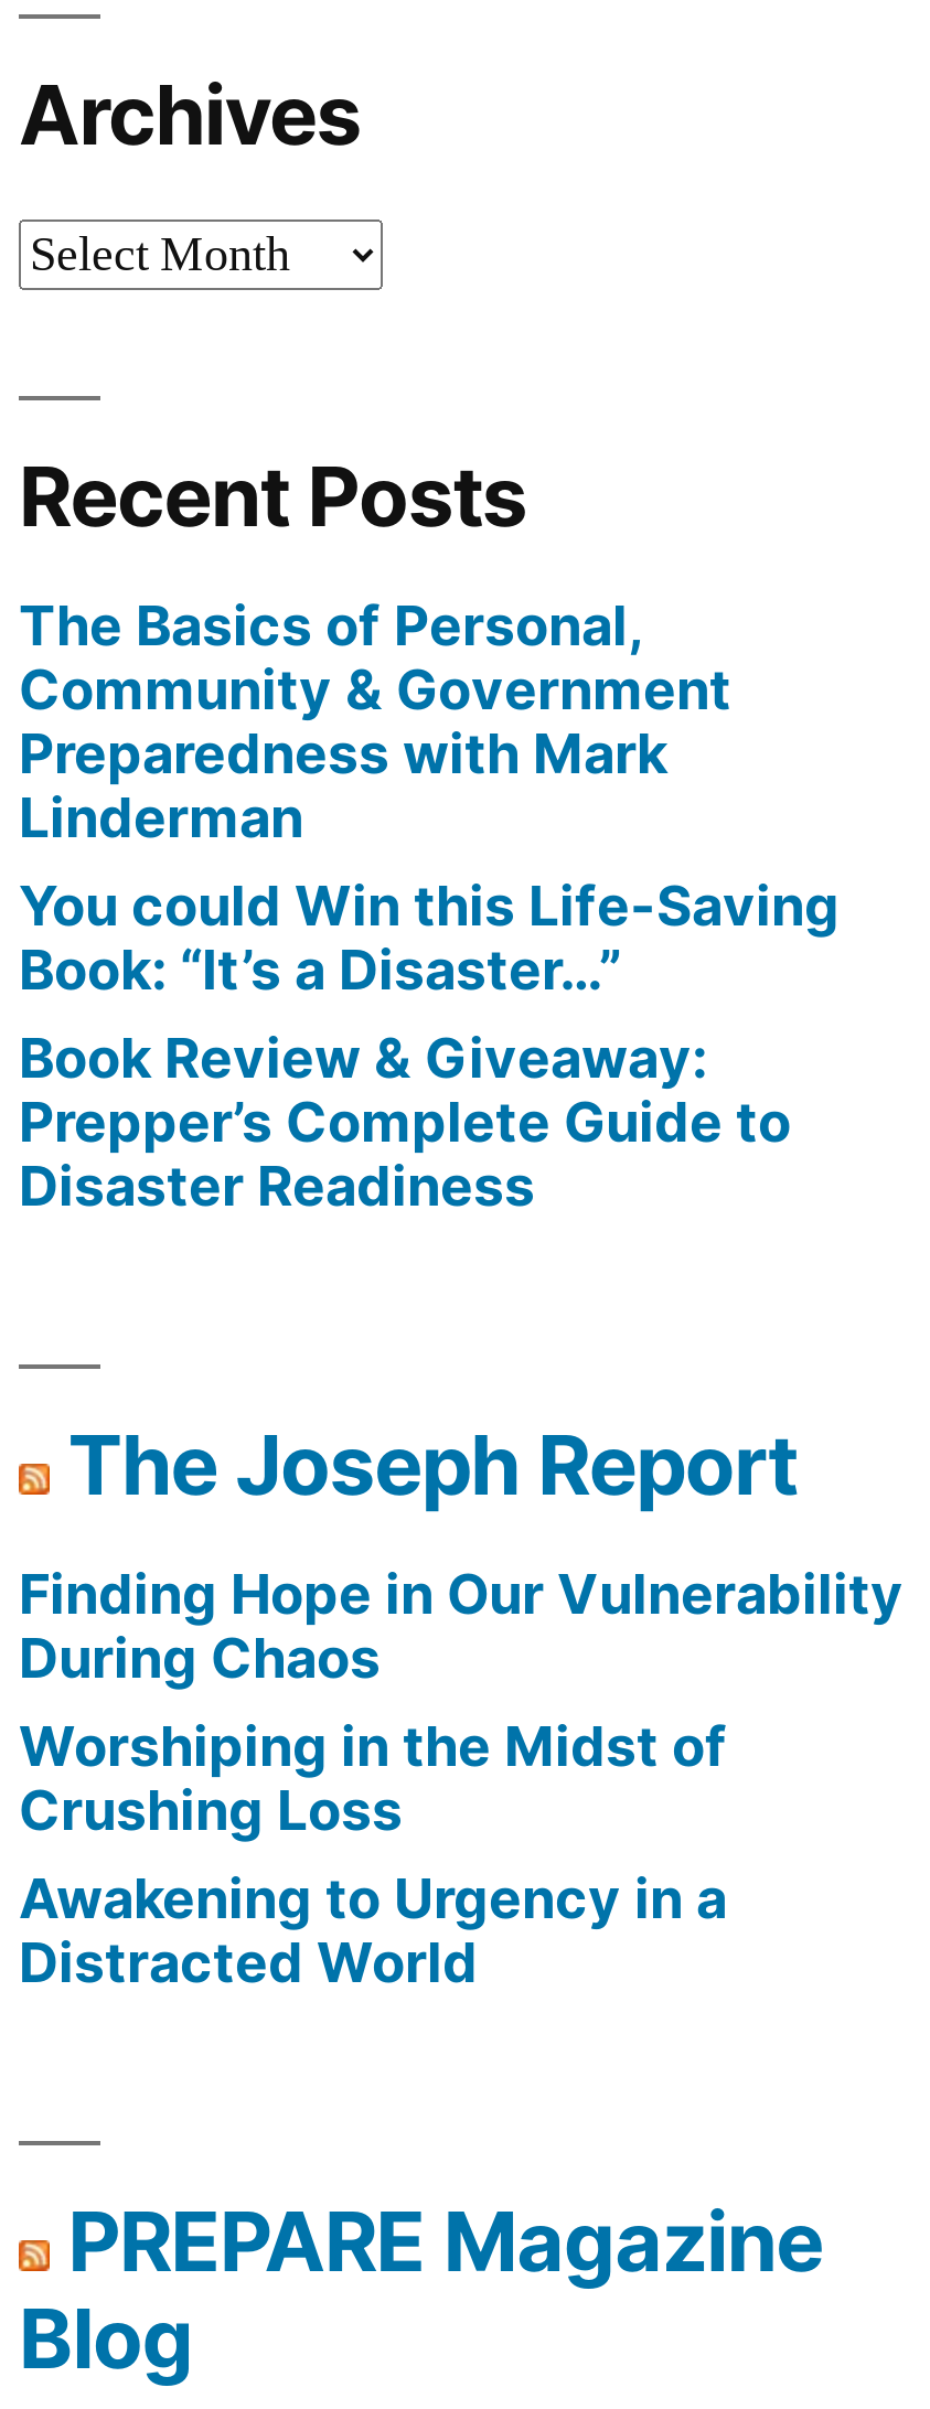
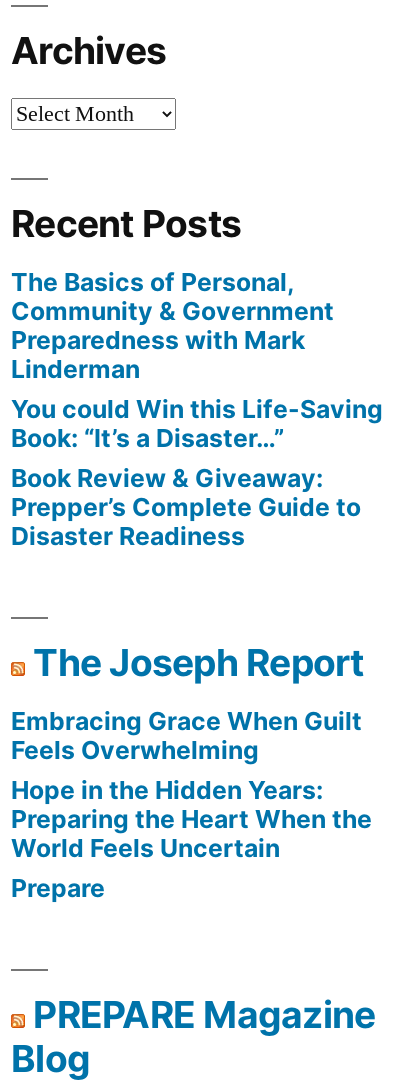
[19,1560,904,1994] Finding Hope in Our Vulnerability | During Chaos | Worshiping in the Midst of | Crushing Loss | Awakening to Urgency in a | Distracted World -> [11,705,372,902] Embracing Grace When Guilt | Feels Overwhelming | Hope in the Hidden Years: | Preparing the Heart When the | World Feels Uncertain | Prepare

